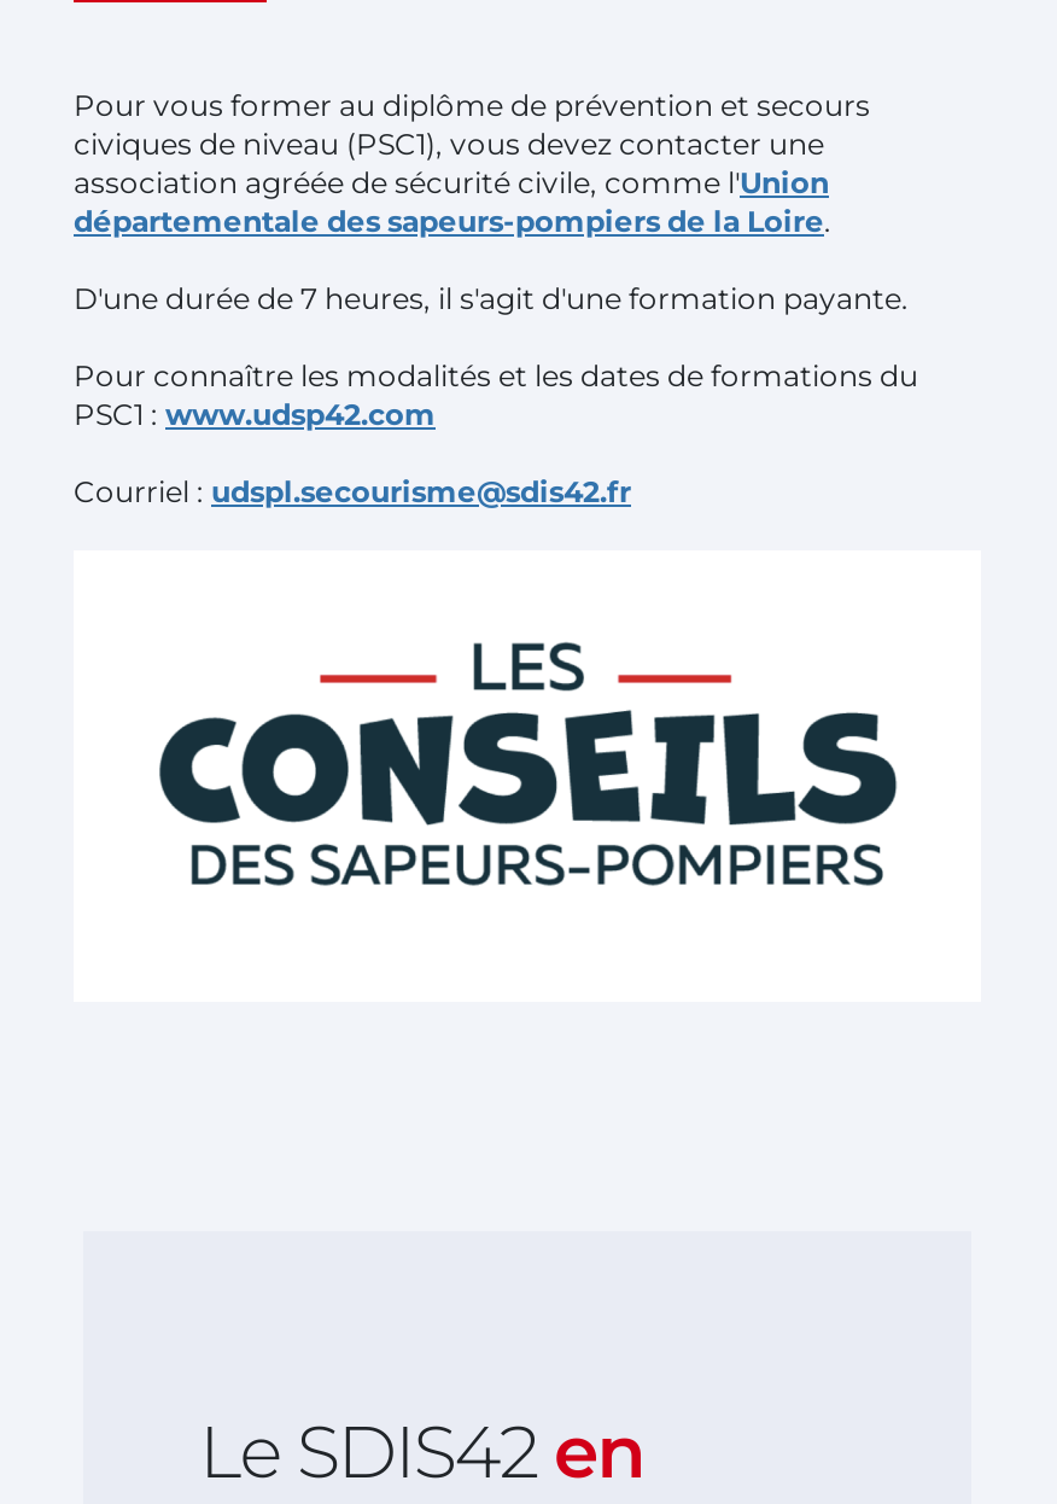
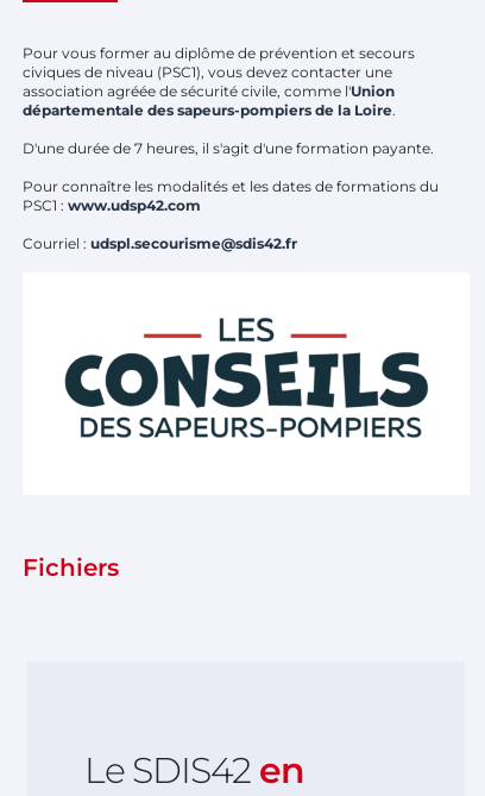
none -> [23,553,119,581] Fichiers

